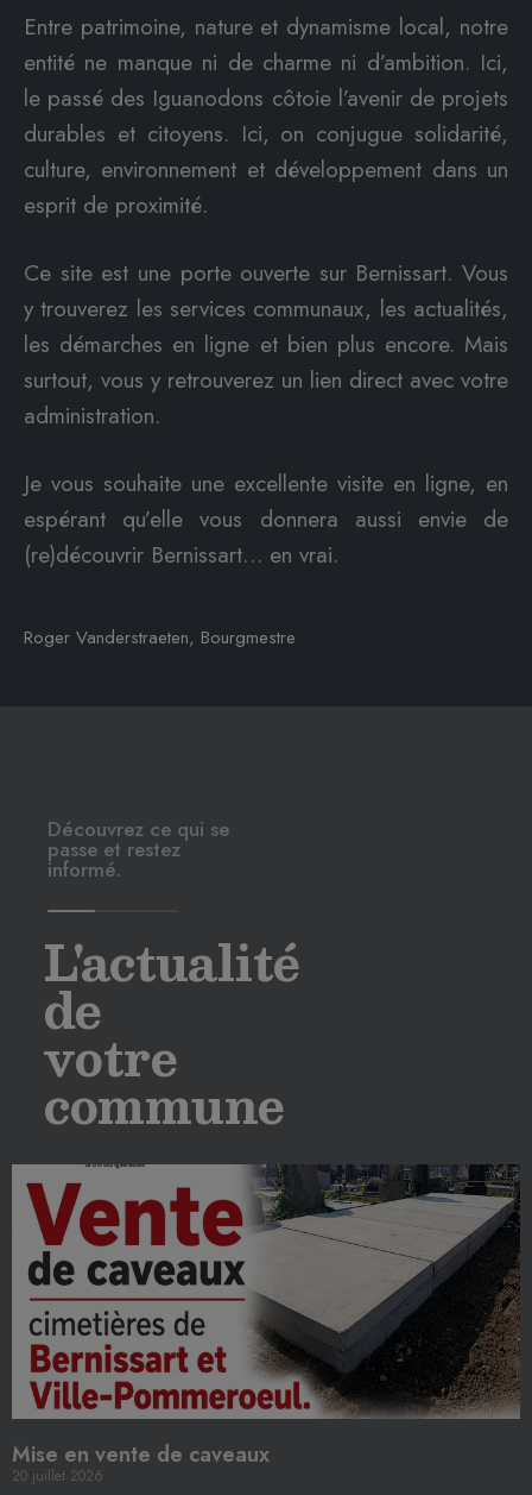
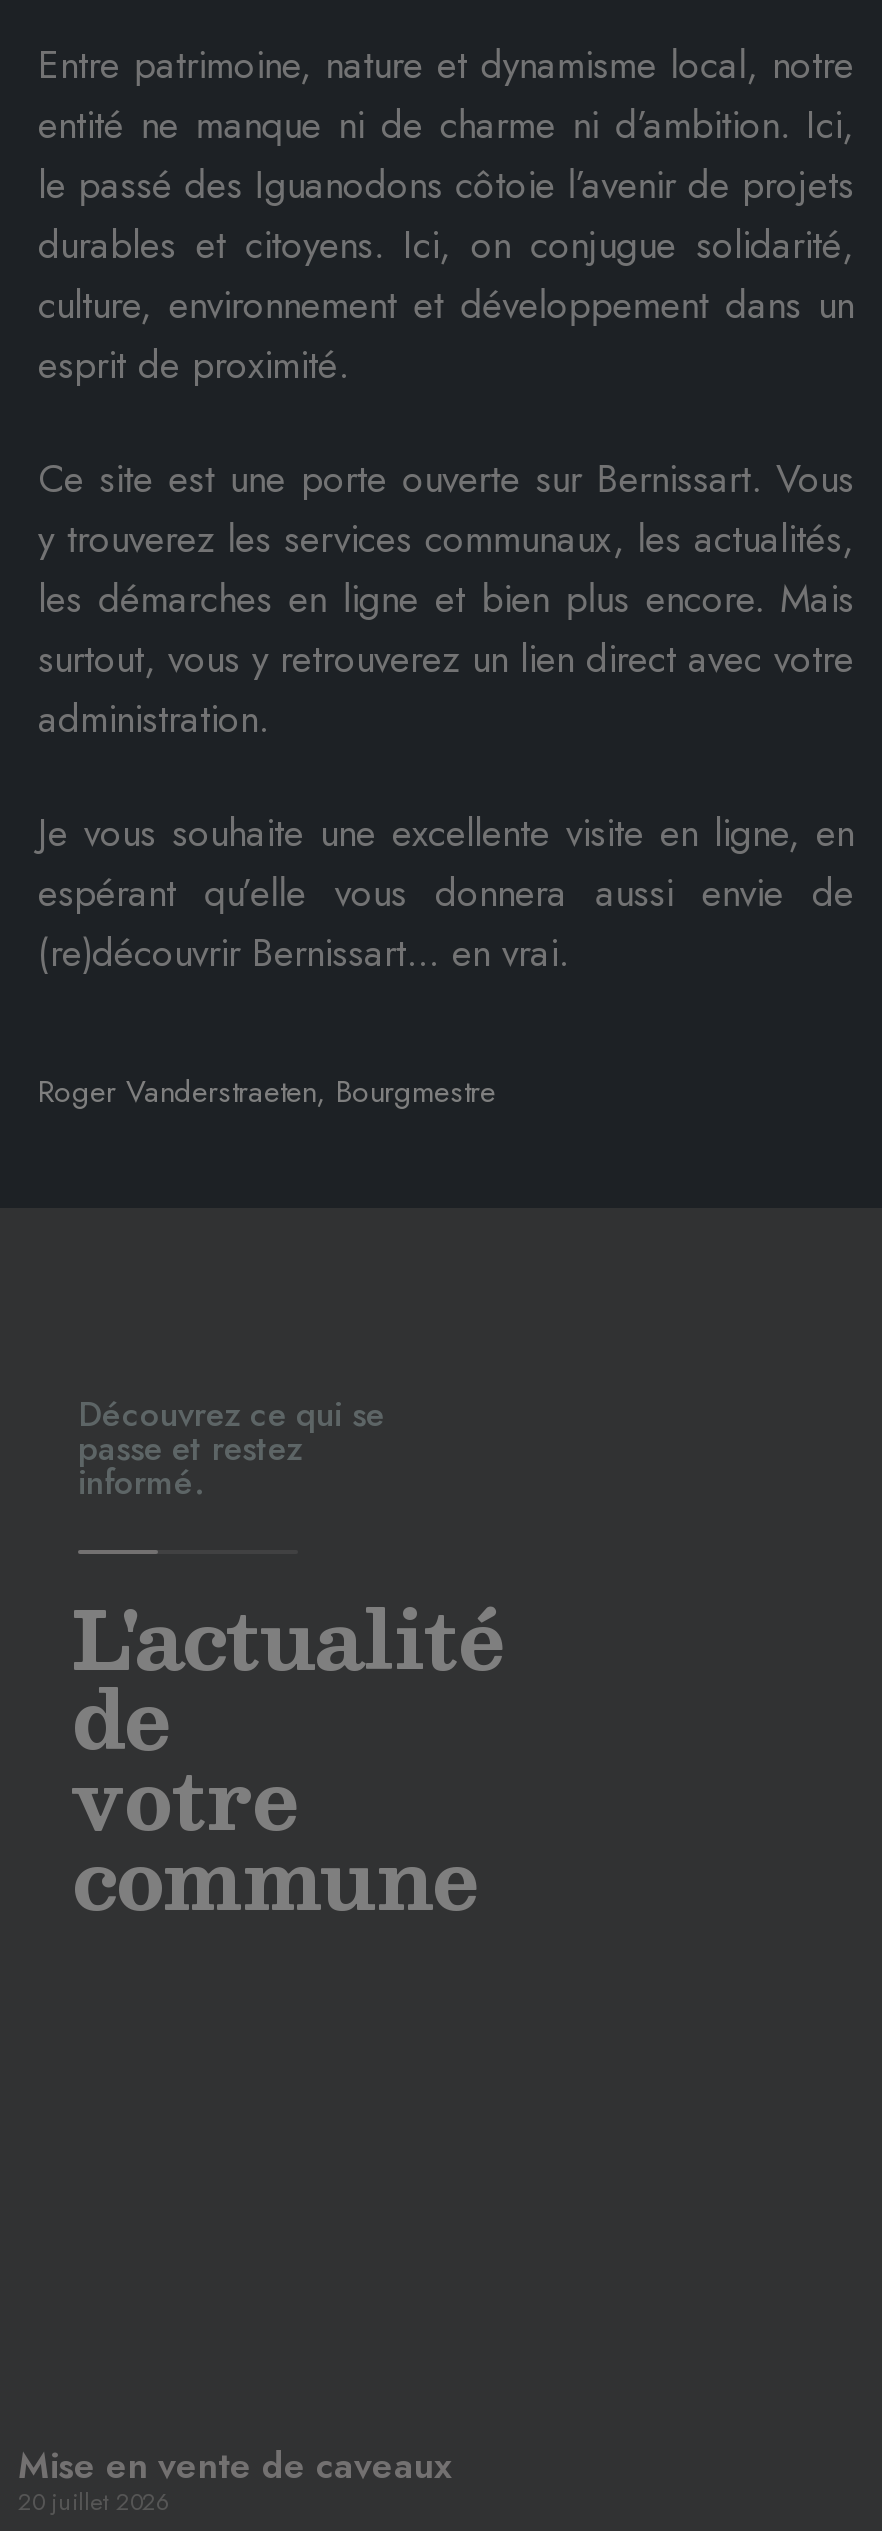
[11,1163,521,1420] [image] -> none

